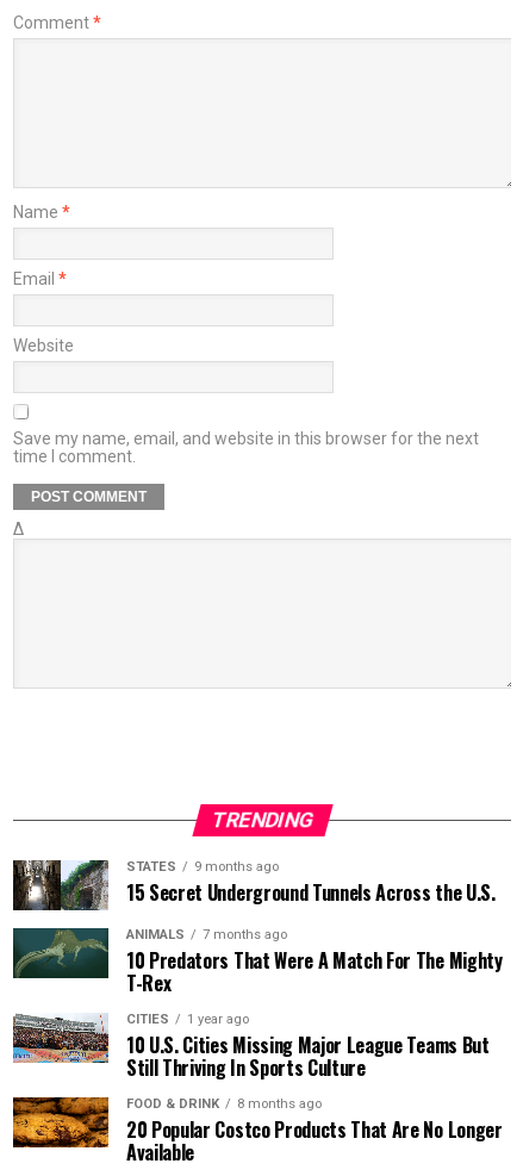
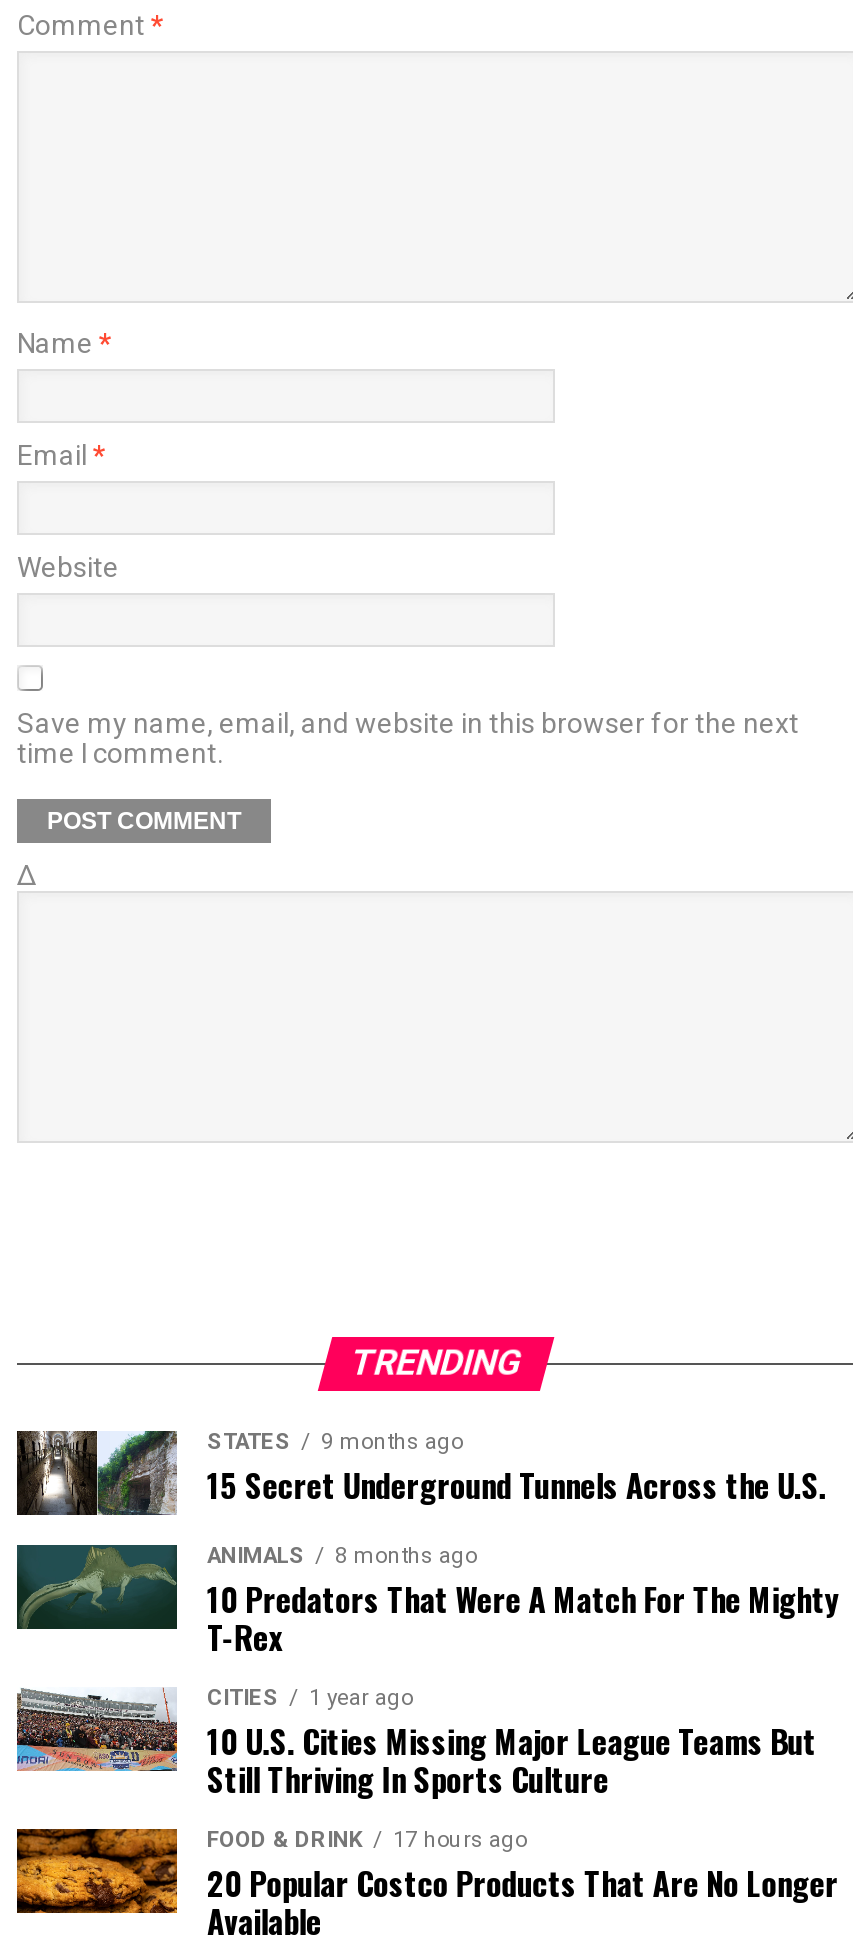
[126,927,287,943] ANIMALS 7 months ago -> [207,1543,477,1569] ANIMALS 8 months ago
[126,1096,322,1112] FOOD & DRINK 8 months ago -> [207,1827,527,1853] FOOD & DRINK 17 hours ago

